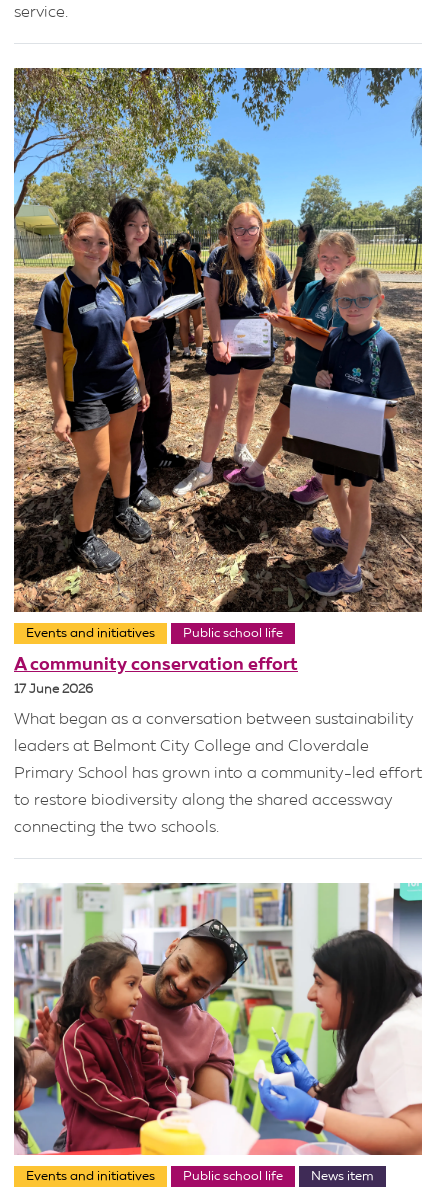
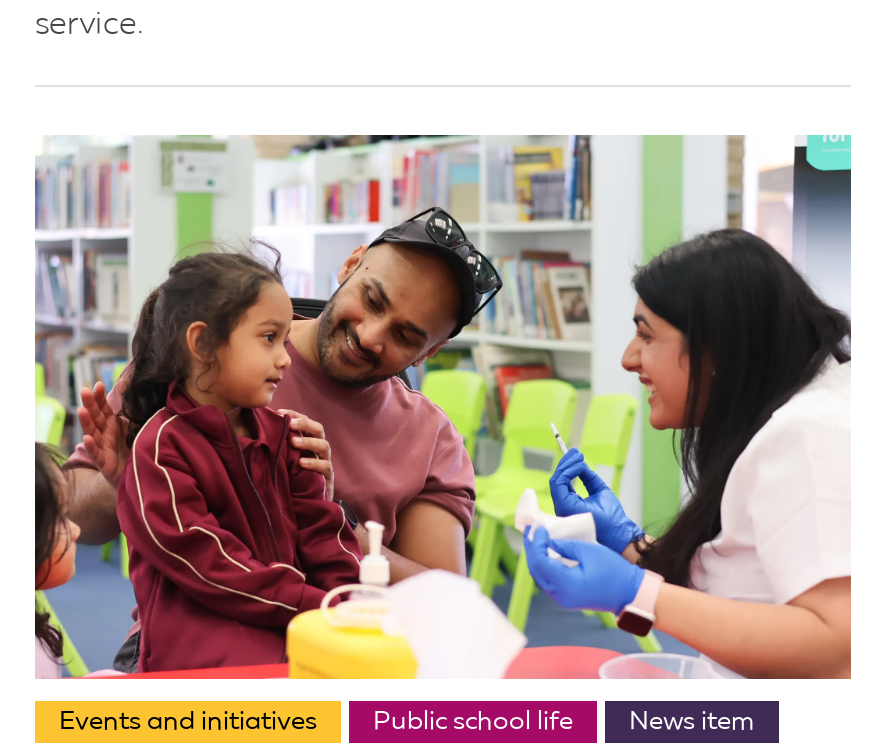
[13,67,423,640] [image] | Events and initiatives | Public school life -> none
[14,656,298,674] A community conservation effort -> none
[14,683,422,836] 17 June 2026 | What began as a conversation between sustainability | leaders at Belmont City College and Cloverdale | Primary School has grown into a community-led effort | to restore biodiversity along the shared accessway | connecting the two schools. -> none

